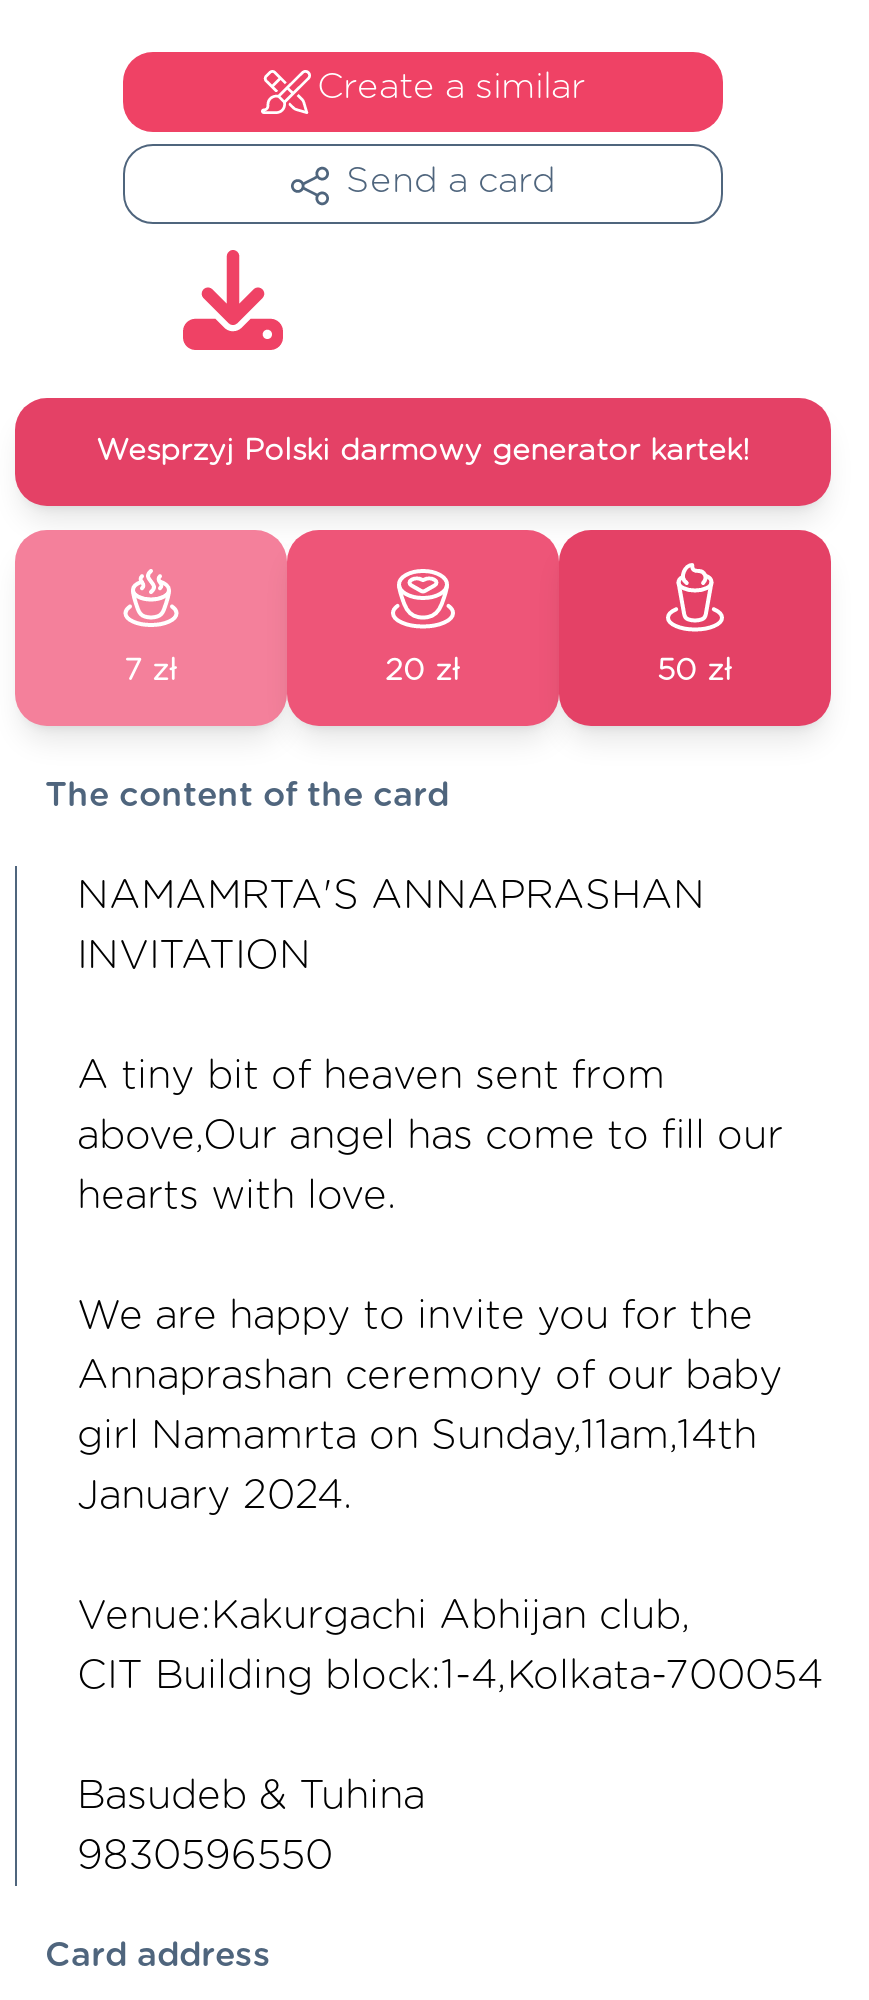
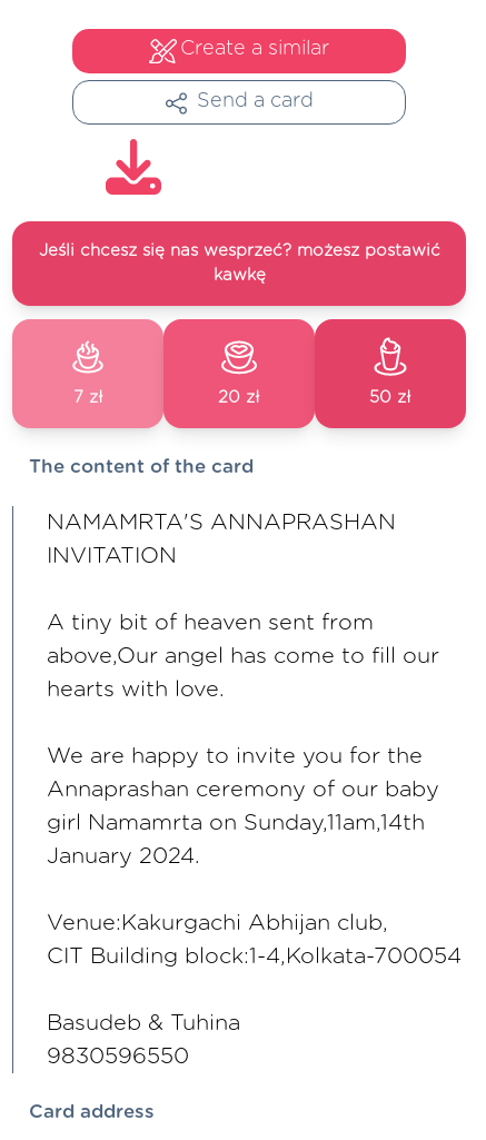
[96,436,750,466] Wesprzyj Polski darmowy generator kartek! -> [38,242,440,283] Jeśli chcesz się nas wesprzeć? możesz postawić | kawkę

